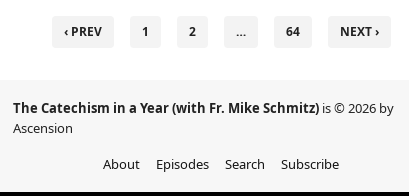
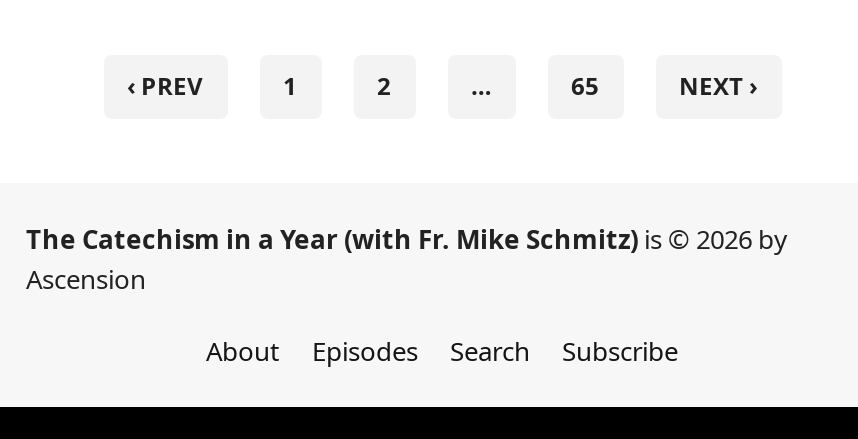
[285,23,299,40] 64 -> [571,70,599,104] 65

